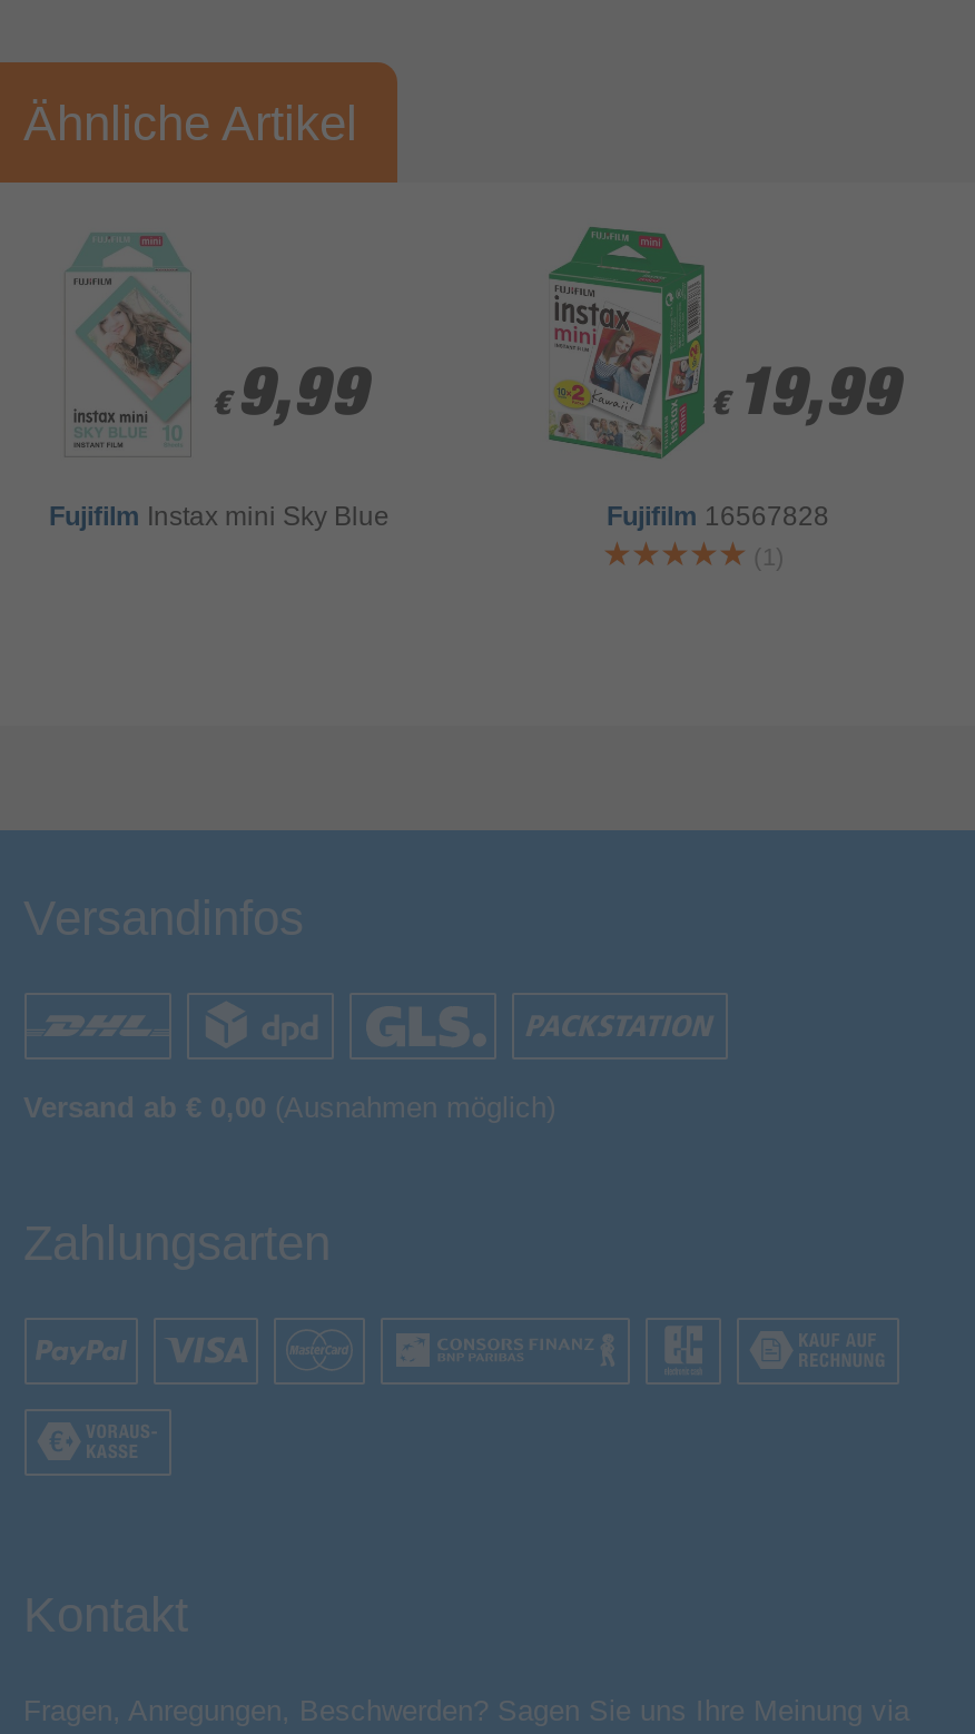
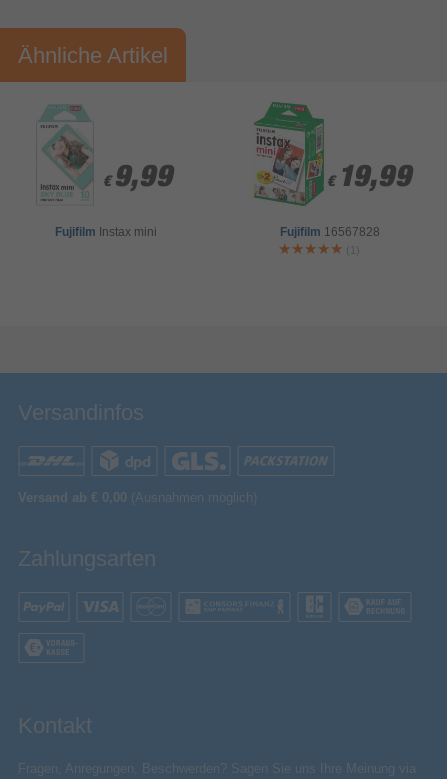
[49,501,390,532] Fujifilm Instax mini Sky Blue -> [55,225,157,239] Fujifilm Instax mini

